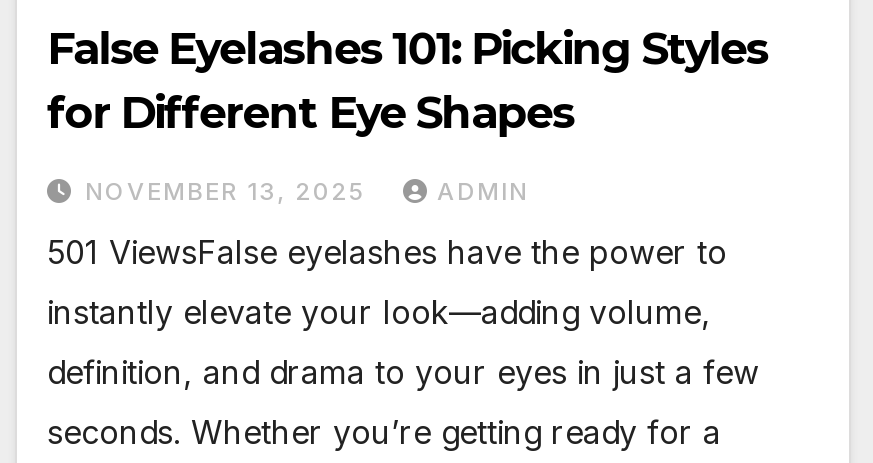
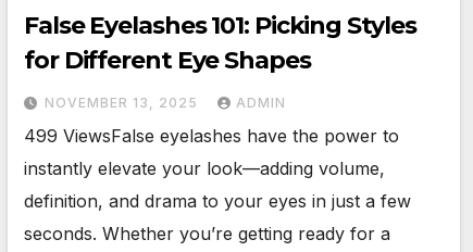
[47,232,727,272] 501 ViewsFalse eyelashes have the power to -> [24,125,399,147] 499 ViewsFalse eyelashes have the power to

